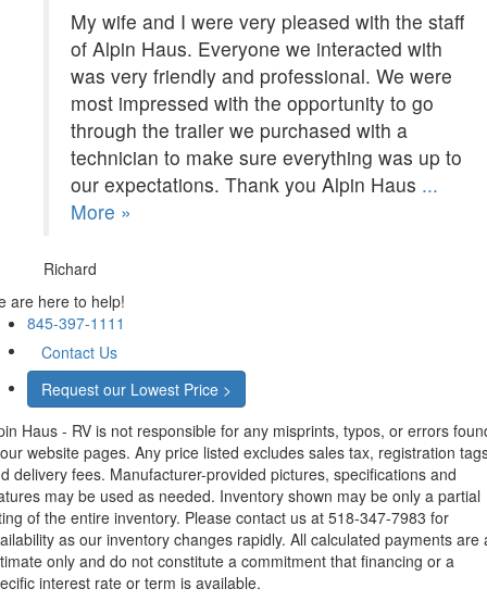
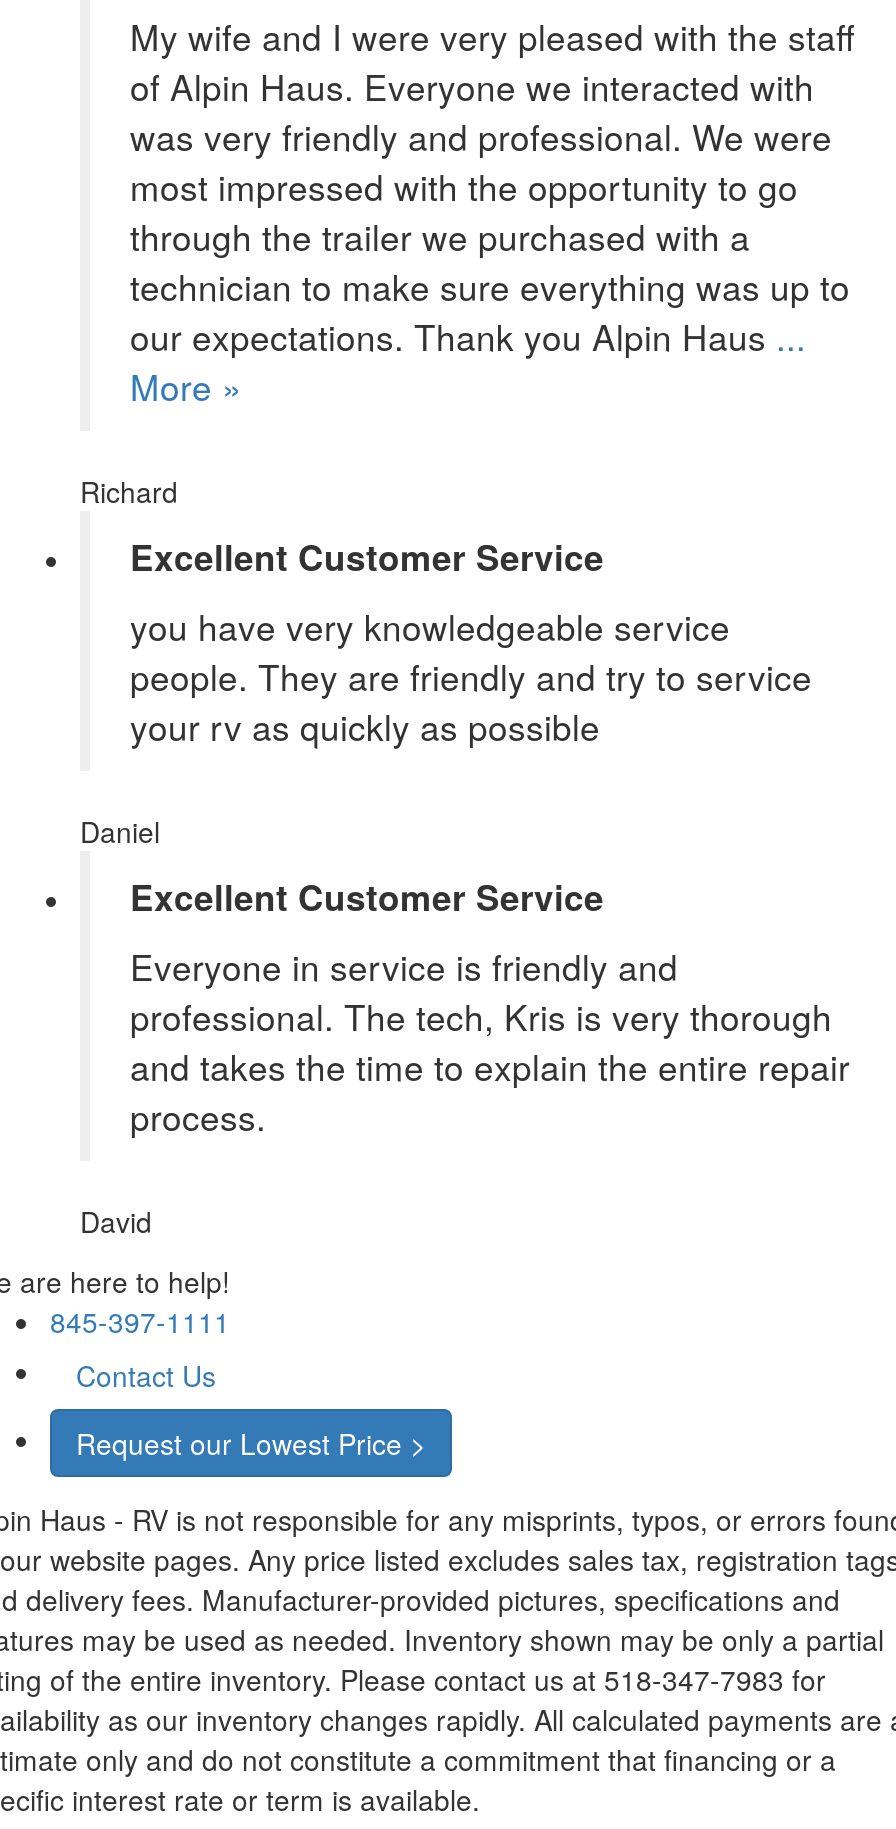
none -> [80,532,850,1242] Excellent Customer Service | you have very knowledgeable service | people. They are friendly and try to service | your rv as quickly as possible | Daniel | Excellent Customer Service | Everyone in service is friendly and | professional. The tech, Kris is very thorough | and takes the time to explain the entire repair | process. | David

